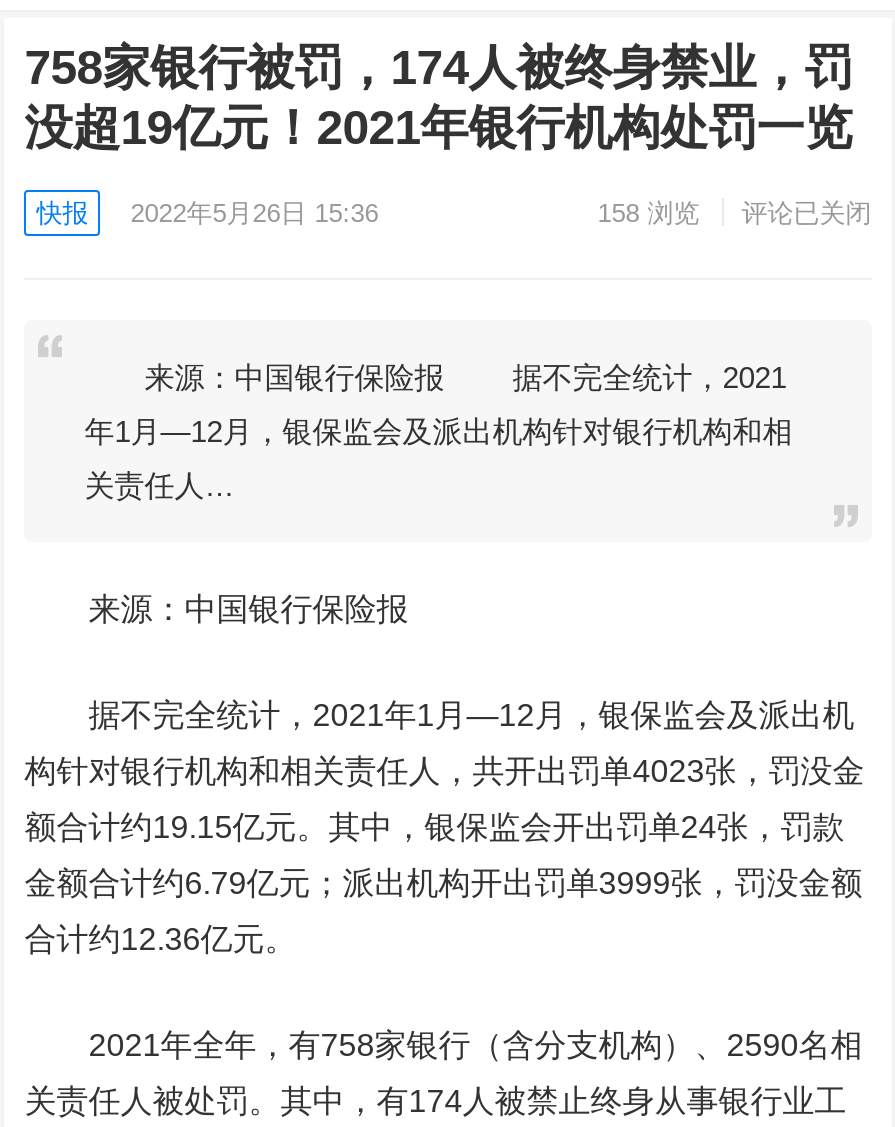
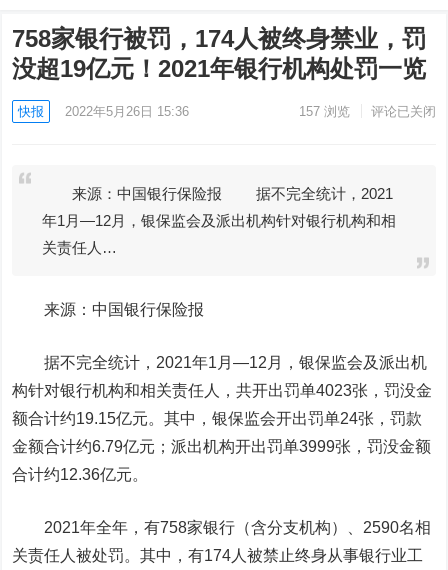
[598,198,872,228] 158浏览 评论已关闭 -> [299,104,436,119] 157浏览 评论已关闭

